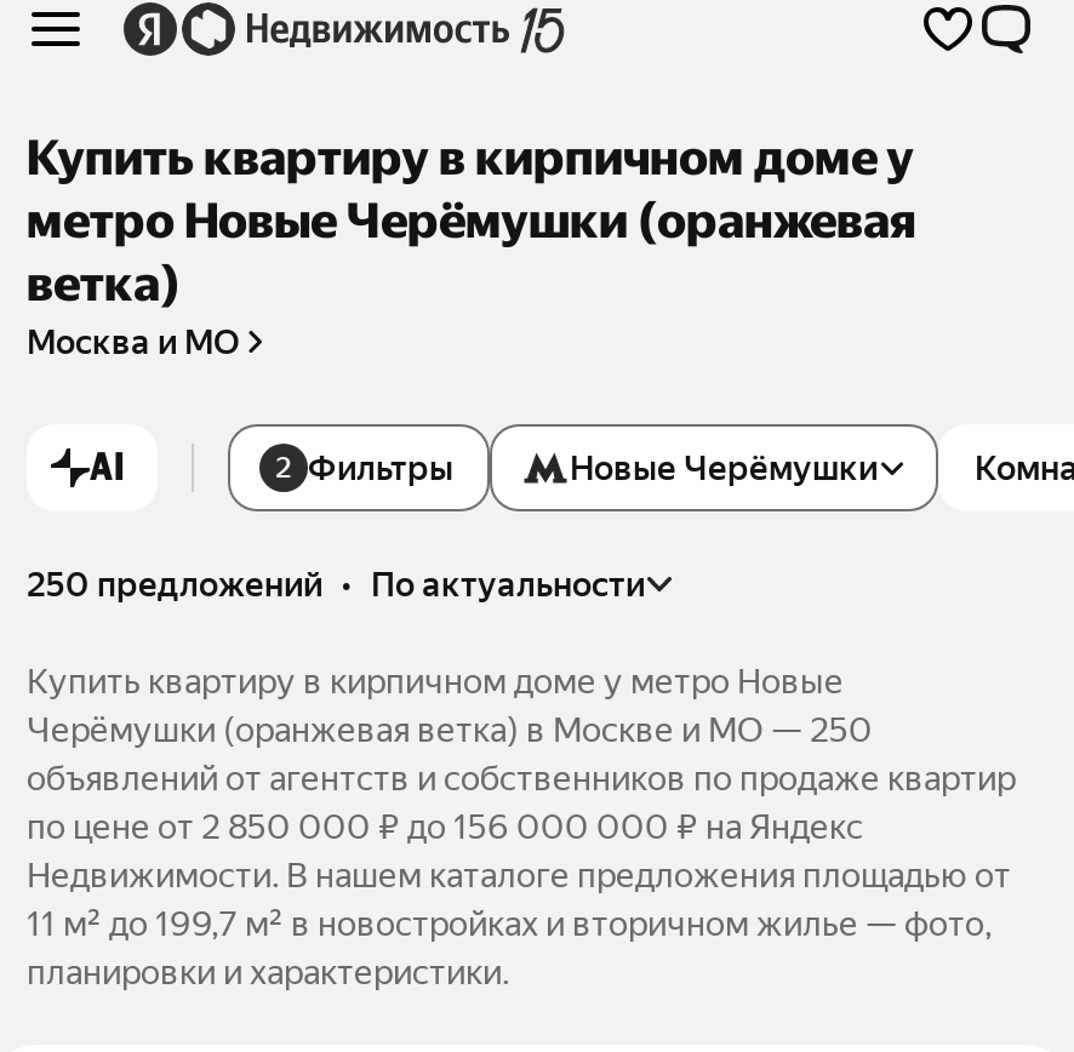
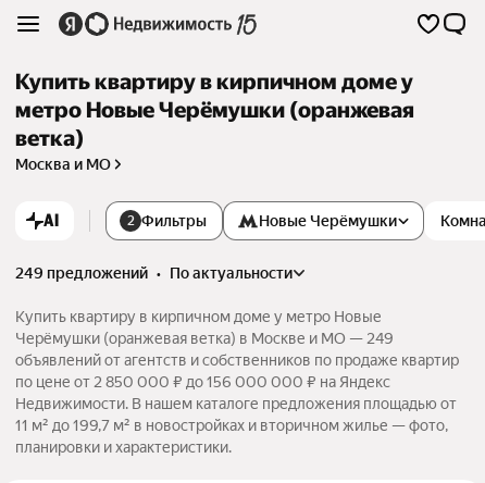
[27,565,645,604] 250 предложений • по актуальности -> [15,265,293,282] 249 предложений • по актуальности
[27,711,873,749] Черёмушки (оранжевая ветка) в Москве и МО — 250 -> [15,330,394,347] Черёмушки (оранжевая ветка) в Москве и МО — 249

